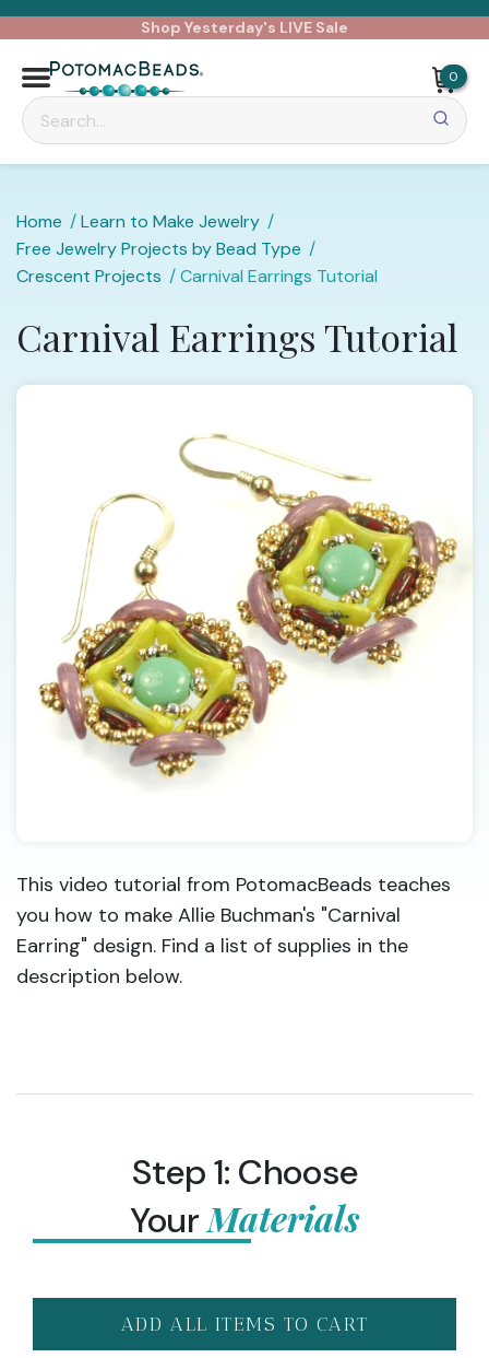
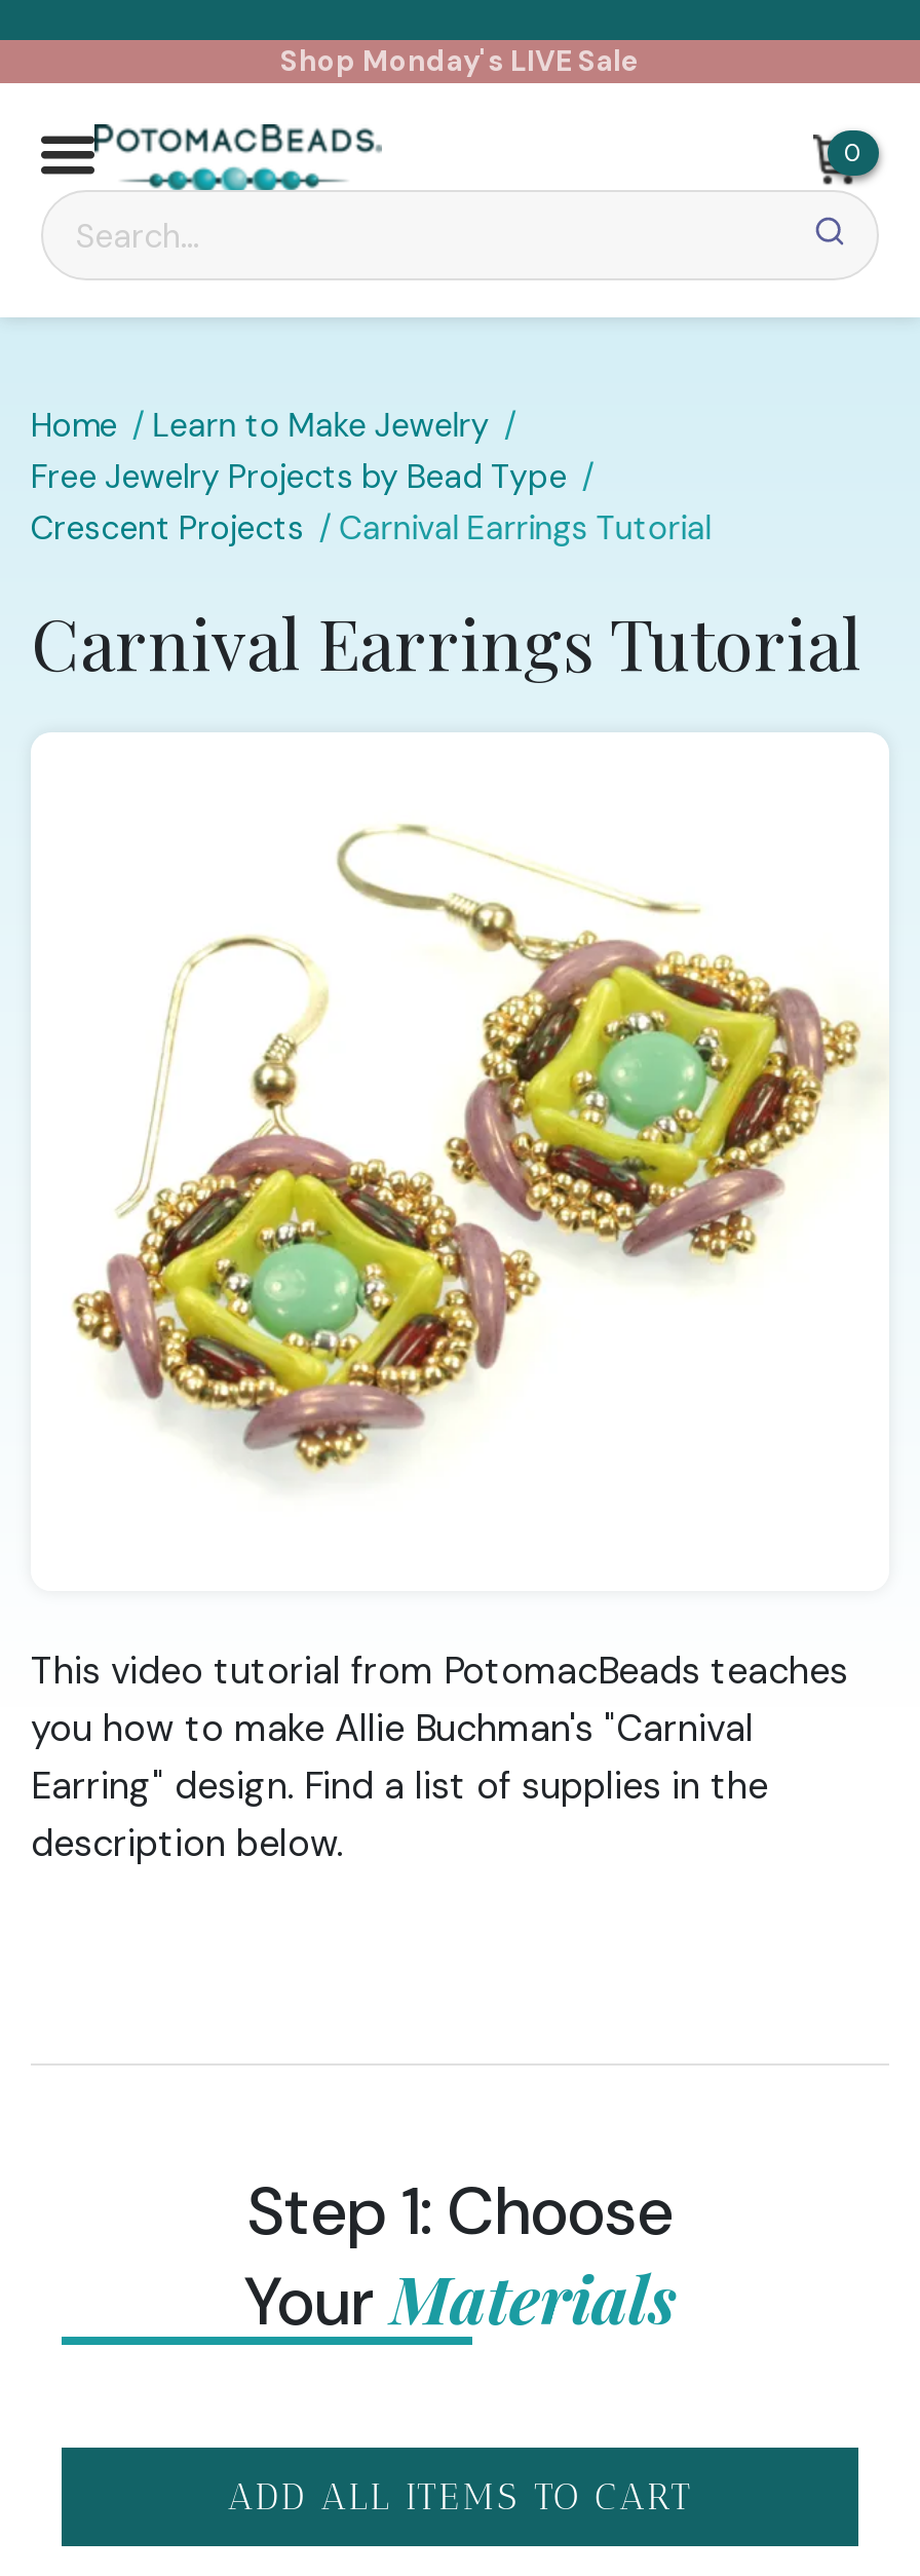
[141,17,348,37] Shop Yesterday's LIVE Sale -> [280,42,640,79] Shop Monday's LIVE Sale

